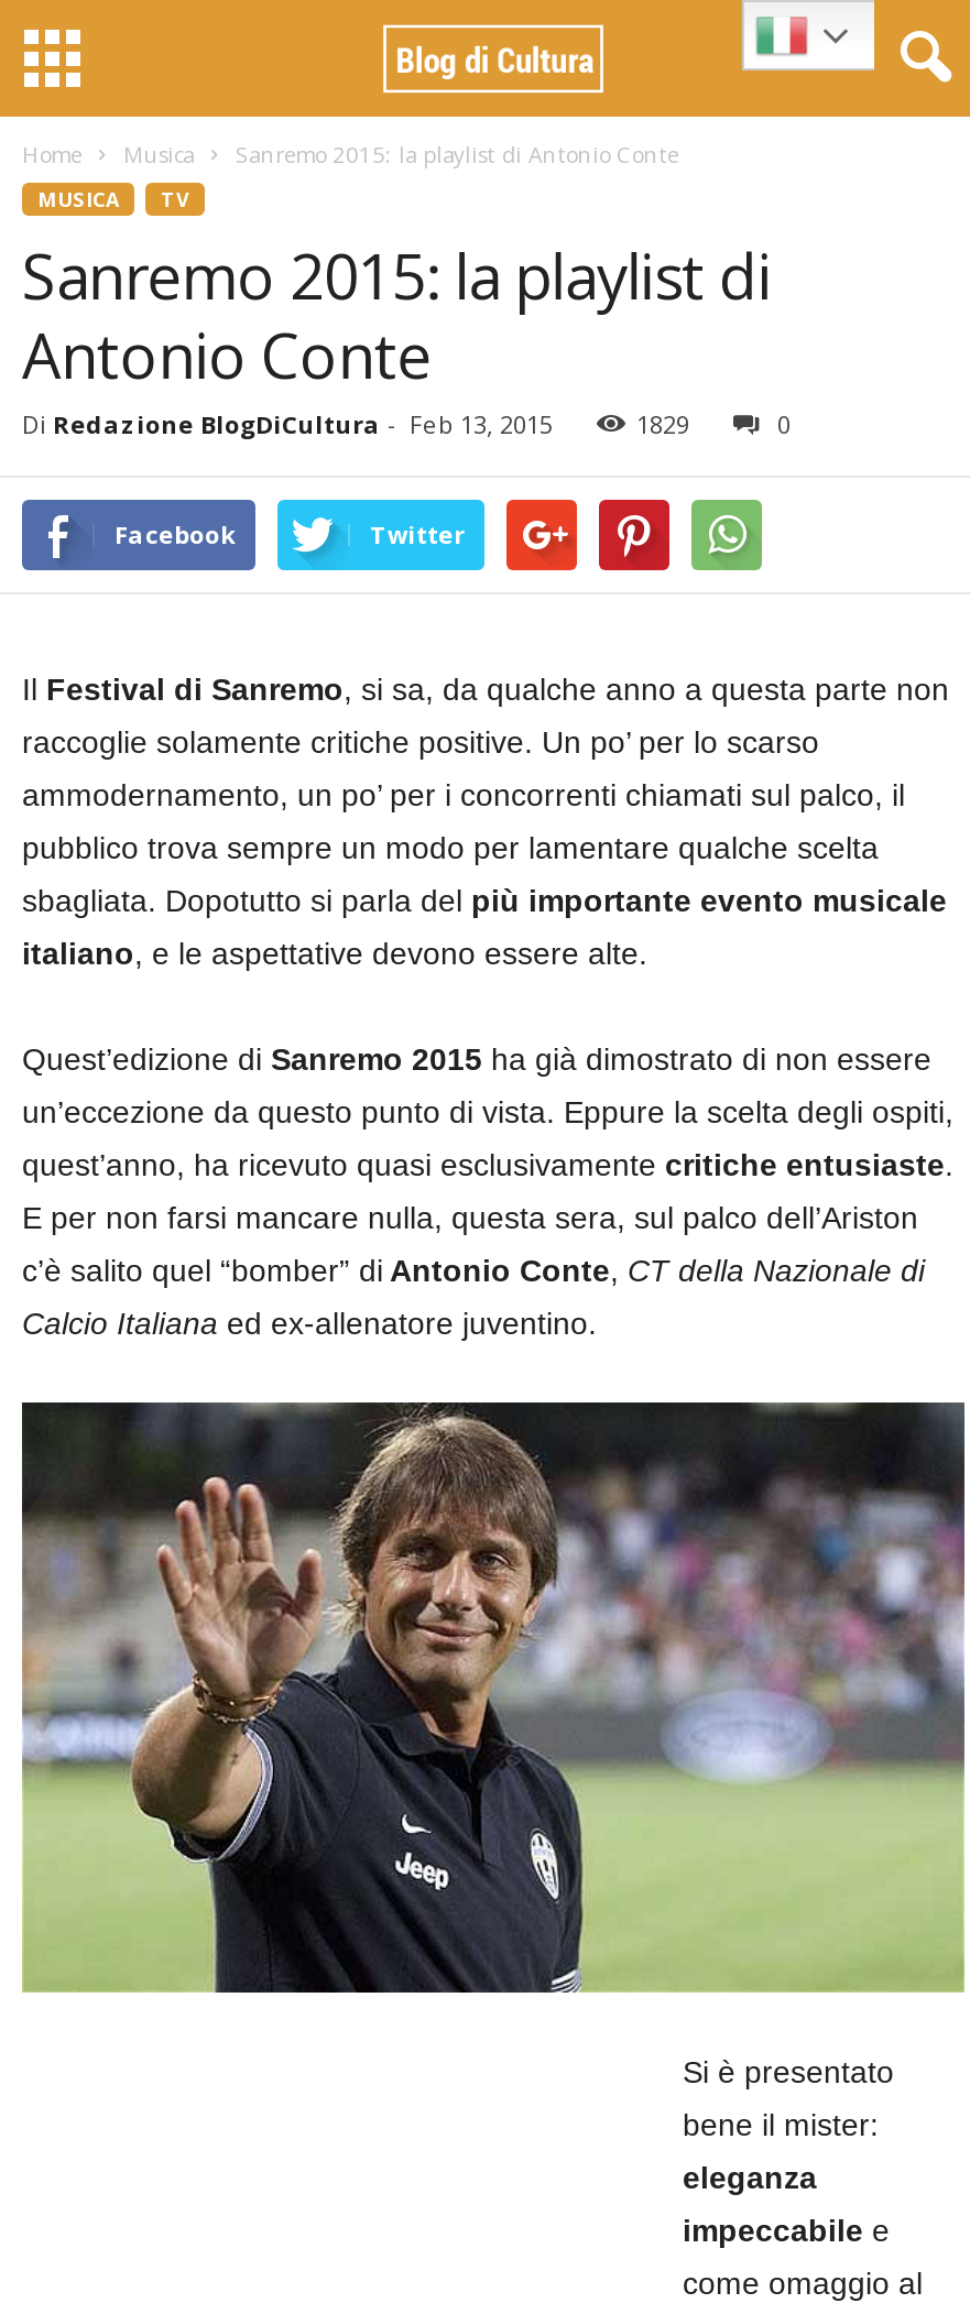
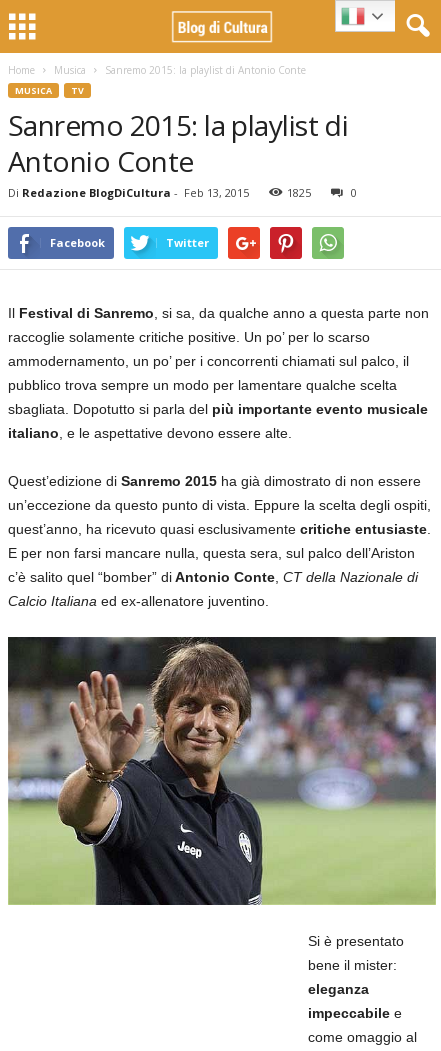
[636,407,689,440] 1829 -> [287,185,311,200] 1825

